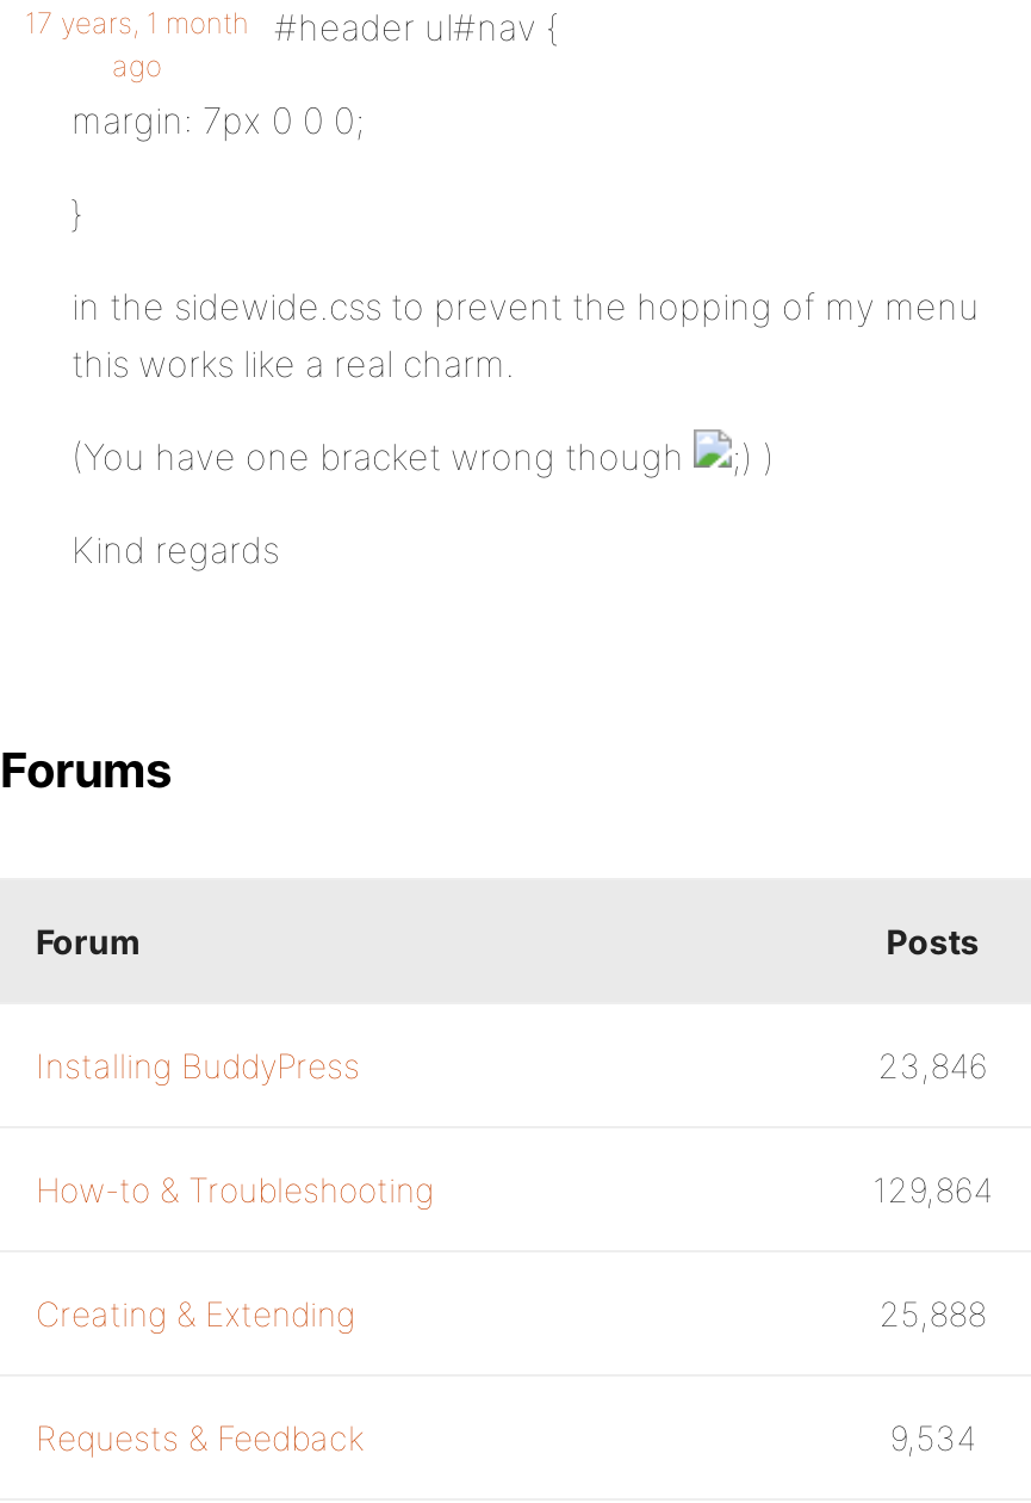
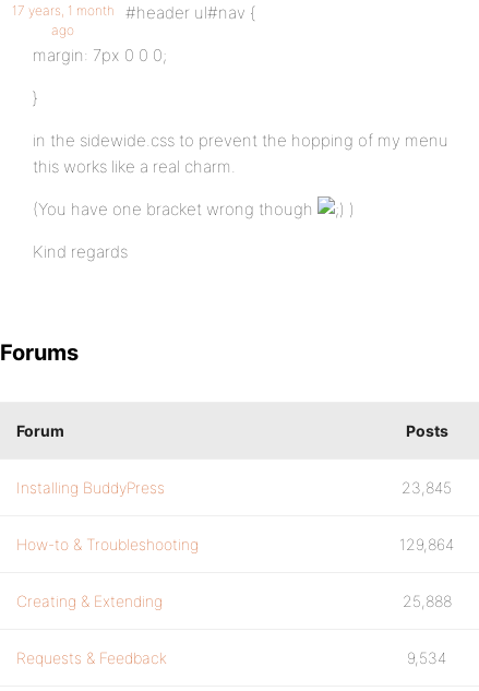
[878,1045,987,1085] 23,846 -> [402,478,452,497] 23,845

